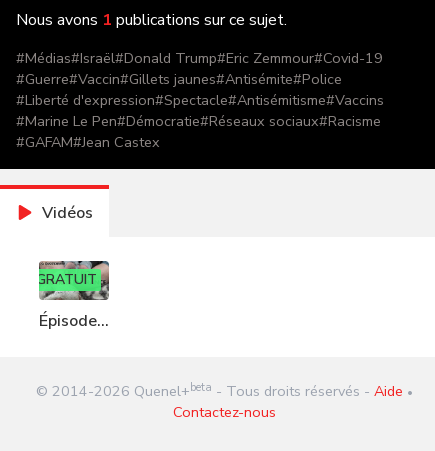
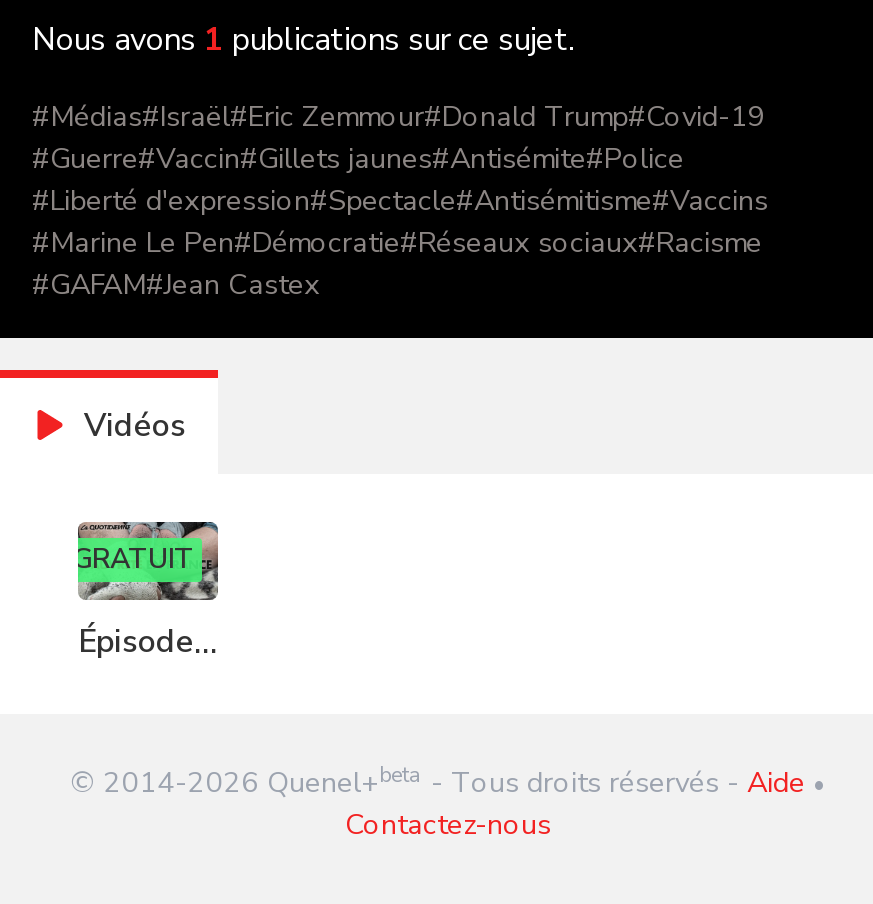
[16,48,383,68] #Médias#Israël#Donald Trump#Eric Zemmour#Covid-19 -> [32,96,766,136] #Médias#Israël#Eric Zemmour#Donald Trump#Covid-19

